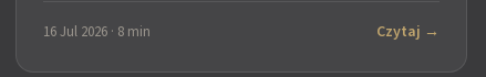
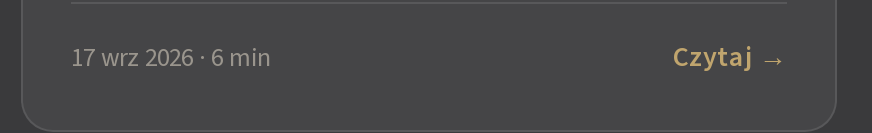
[43,22,151,42] 16 Jul 2026 · 8 min -> [71,40,271,76] 17 wrz 2026 · 6 min

